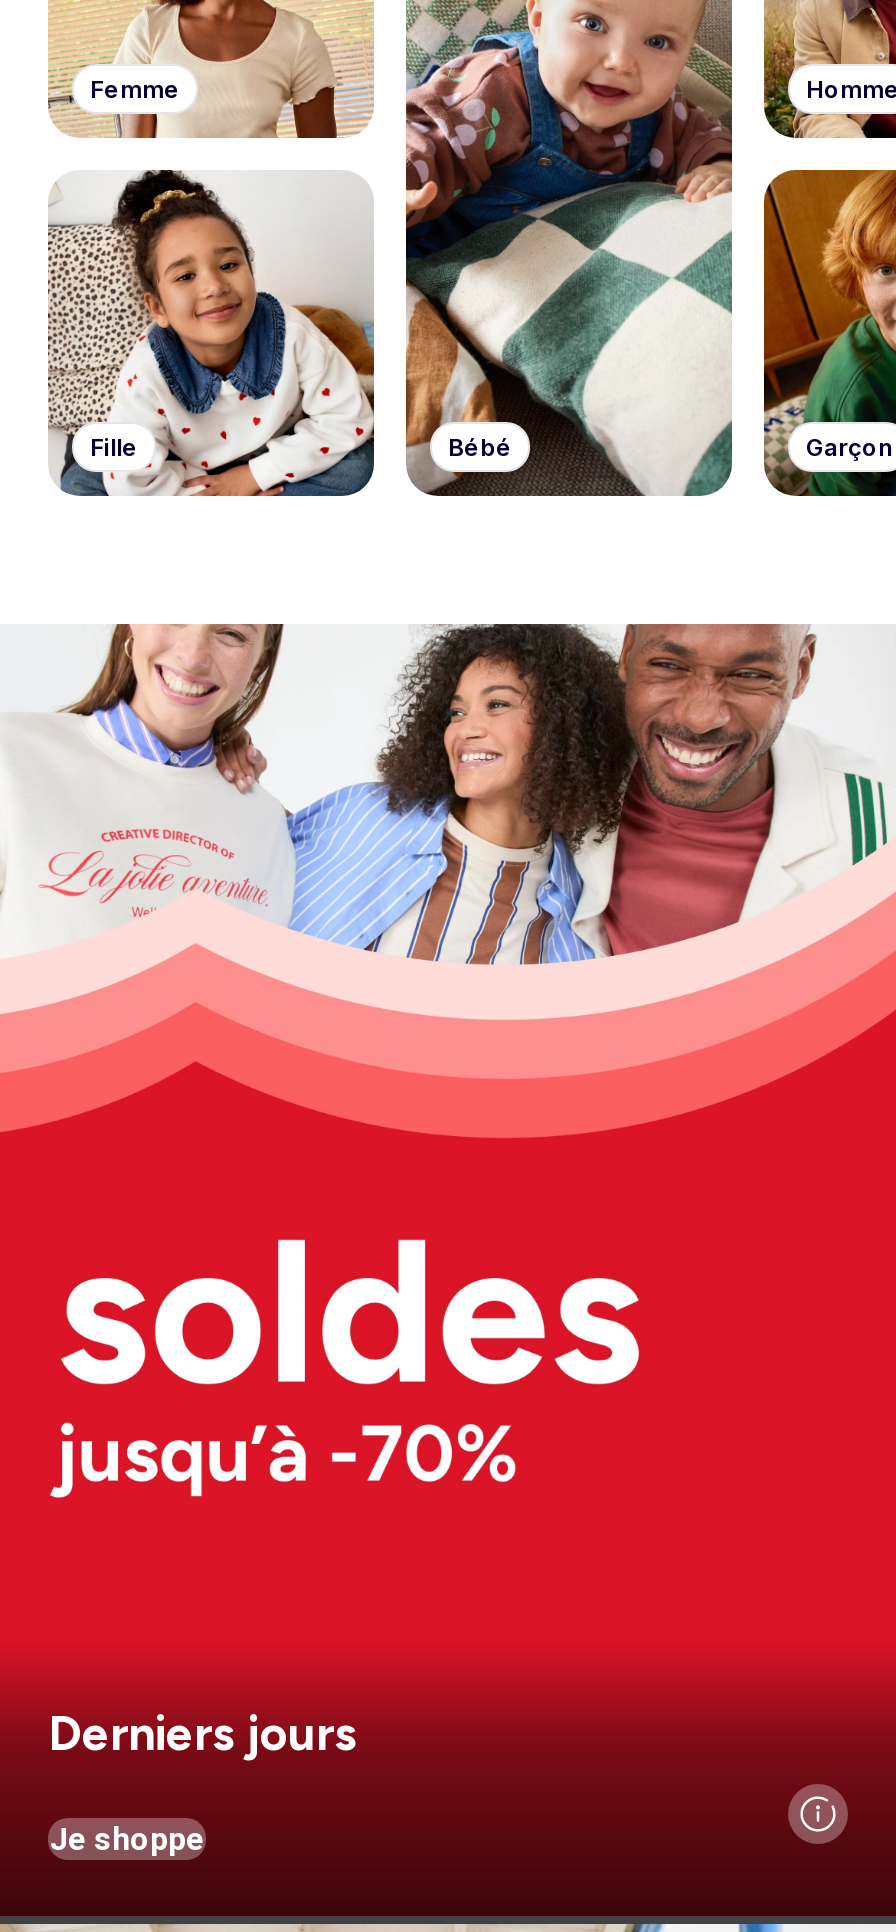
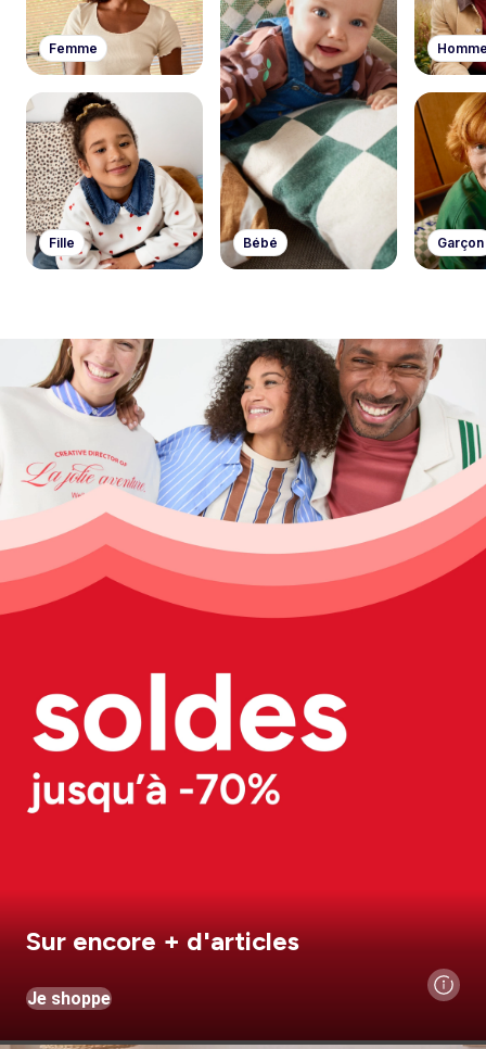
[48,1704,356,1762] Derniers jours -> [26,925,299,957] Sur encore + d'articles

